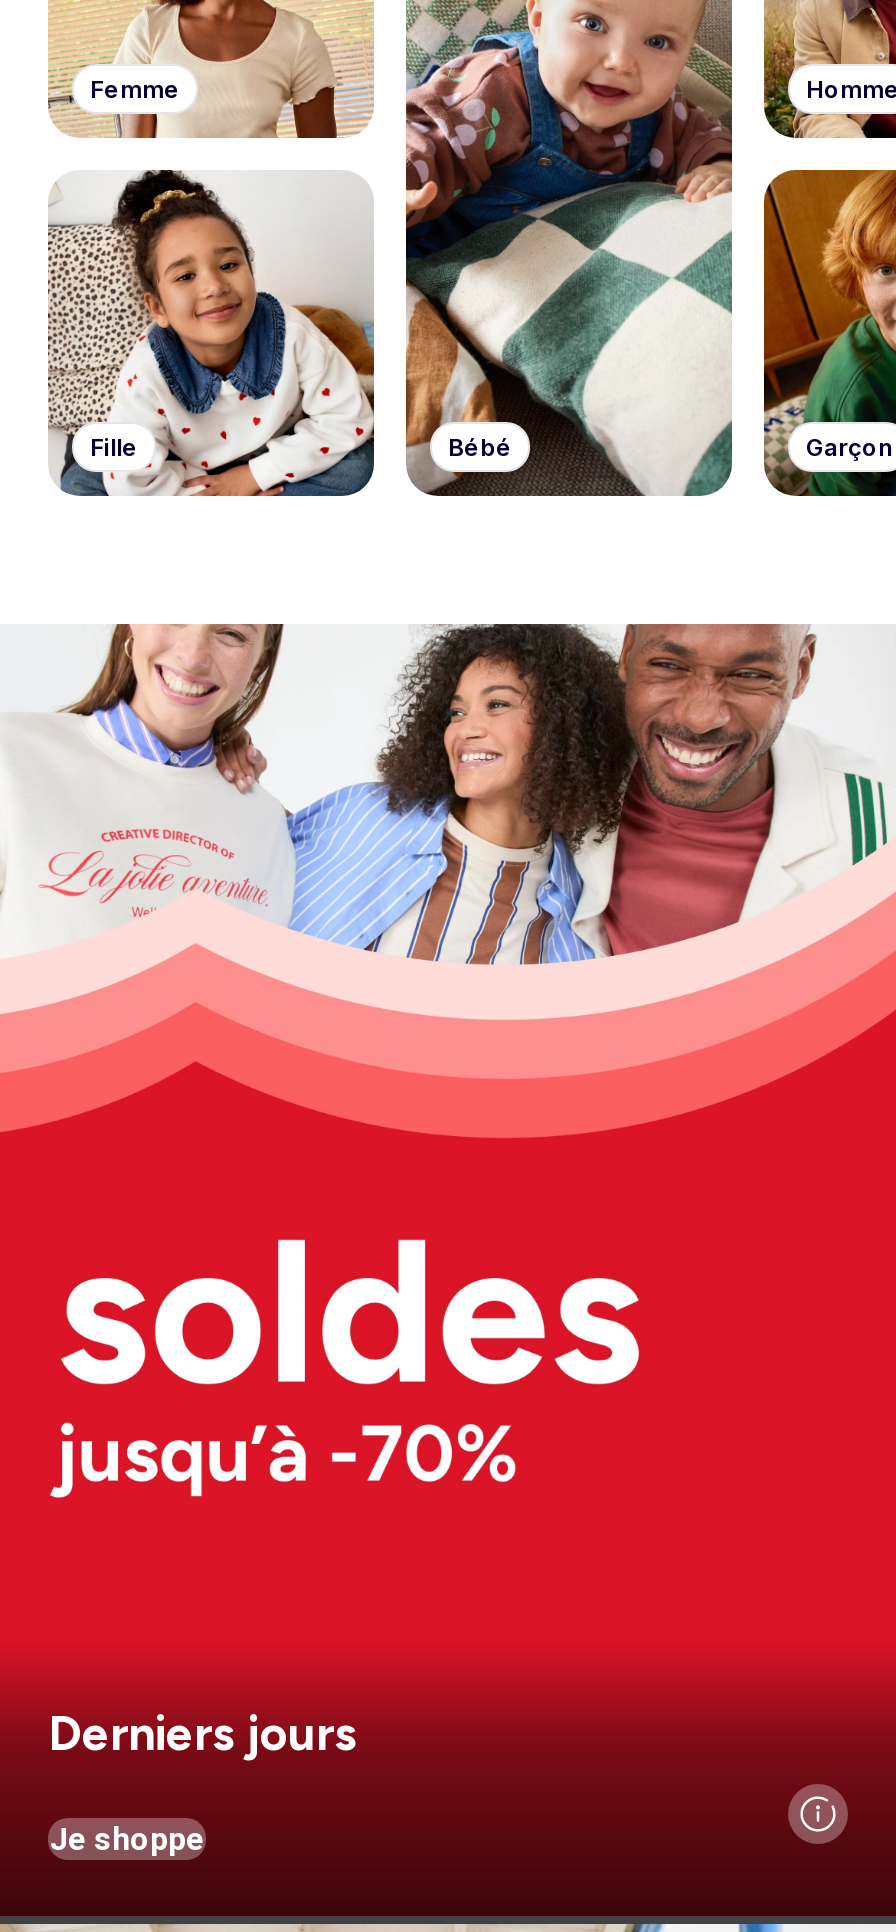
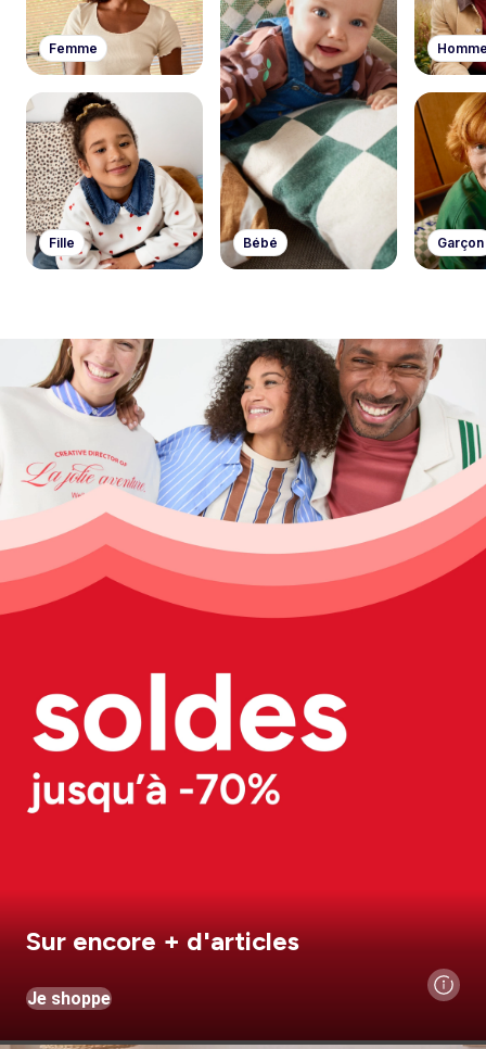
[48,1704,356,1762] Derniers jours -> [26,925,299,957] Sur encore + d'articles

